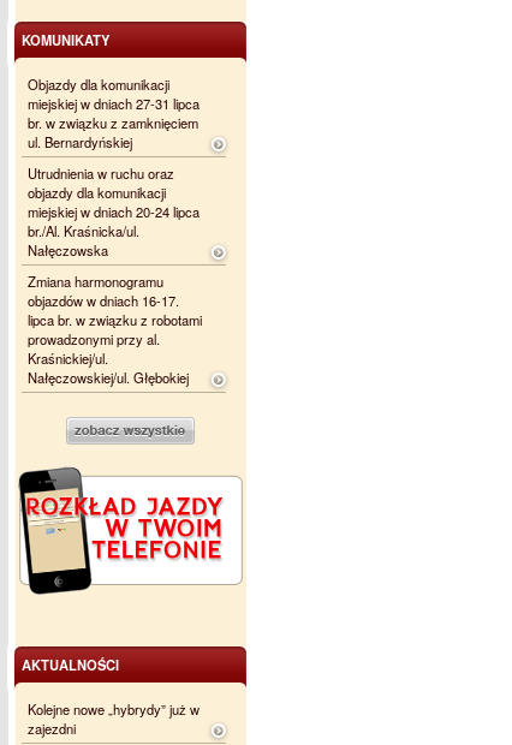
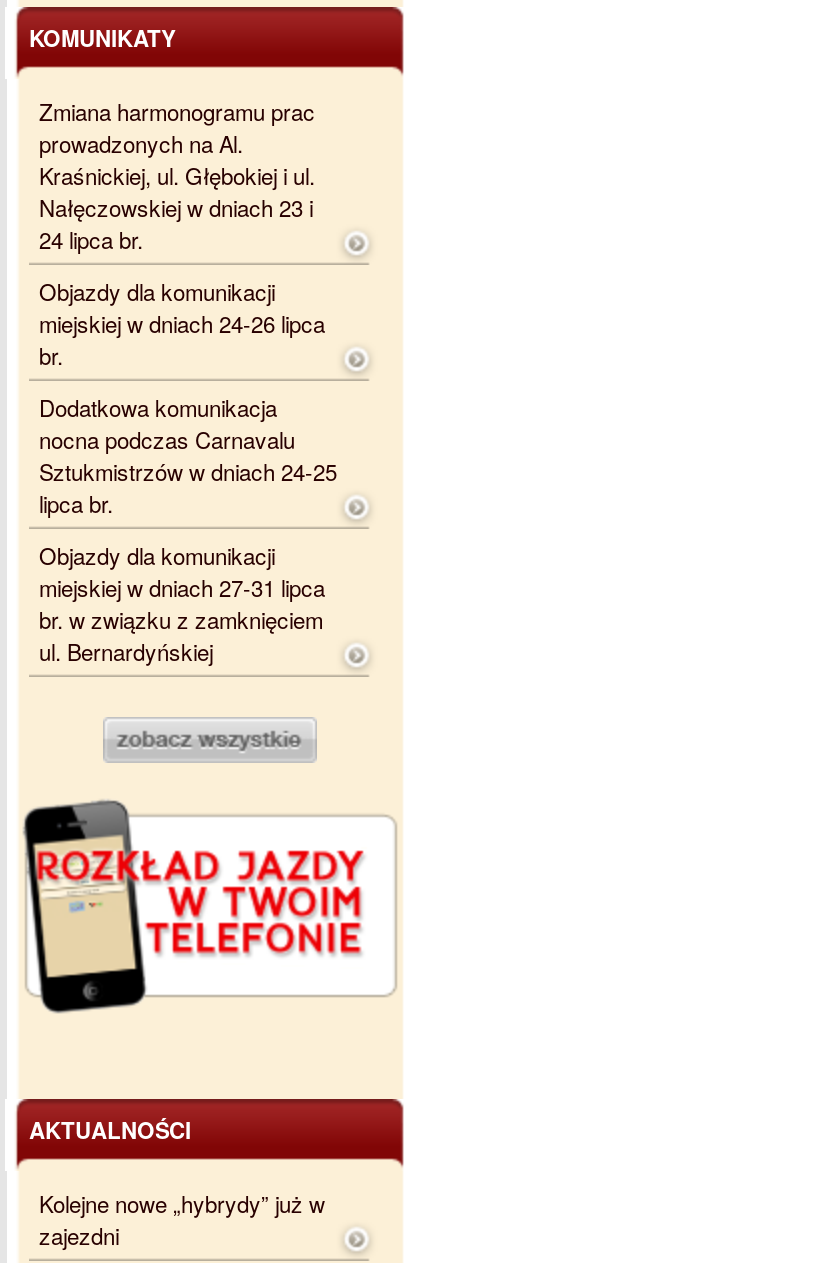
none -> [39,95,337,519] Zmiana harmonogramu prac | prowadzonych na Al. | Kraśnickiej, ul. Głębokiej i ul. | Nałęczowskiej w dniach 23 i | 24 lipca br. | Objazdy dla komunikacji | miejskiej w dniach 24-26 lipca | br. | Dodatkowa komunikacja | nocna podczas Carnavalu | Sztukmistrzów w dniach 24-25 | lipca br.
moved [28,75,200,152] -> [39,539,325,667]: Objazdy dla komunikacji | miejskiej w dniach 27-31 lipca | br. w związku z zamknięciem | ul. Bernardyńskiej
[28,164,202,387] Utrudnienia w ruchu oraz | objazdy dla komunikacji | miejskiej w dniach 20-24 lipca | br./Al. Kraśnicka/ul. | Nałęczowska | Zmiana harmonogramu | objazdów w dniach 16-17. | lipca br. w związku z robotami | prowadzonymi przy al. | Kraśnickiej/ul. | Nałęczowskiej/ul. Głębokiej -> none

